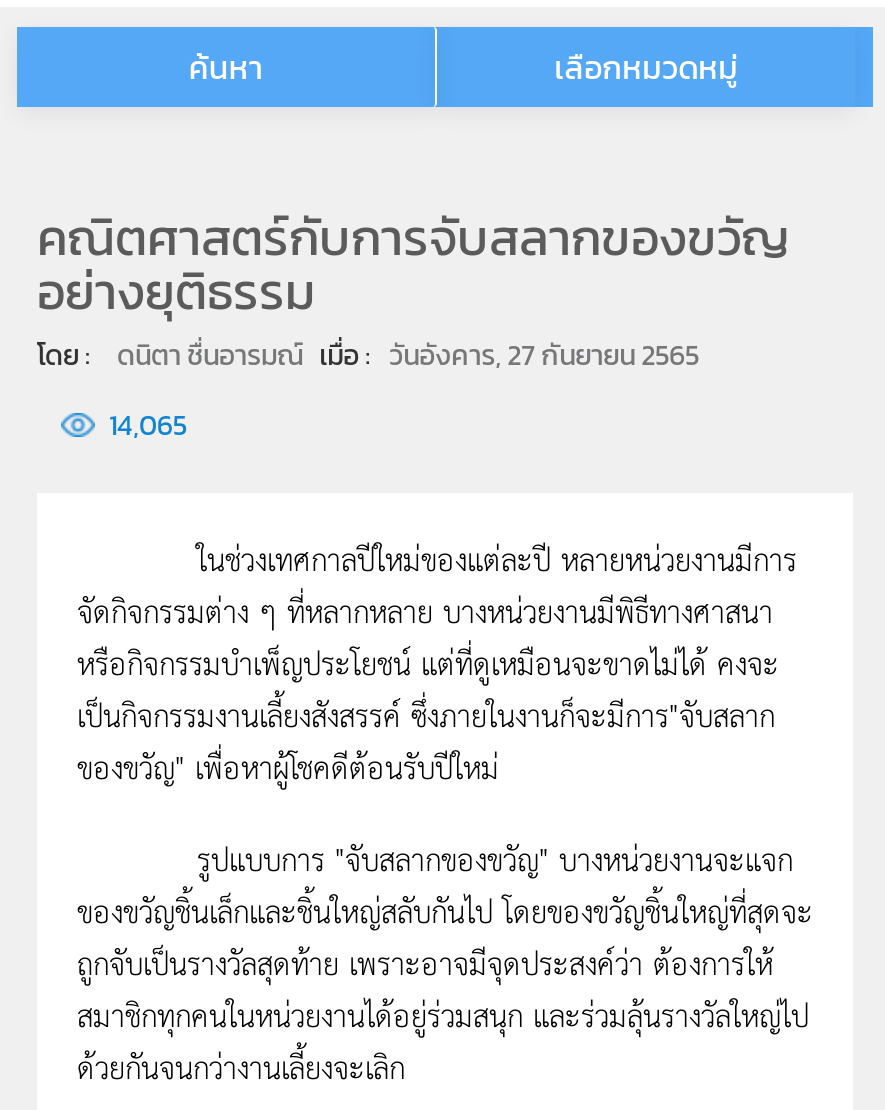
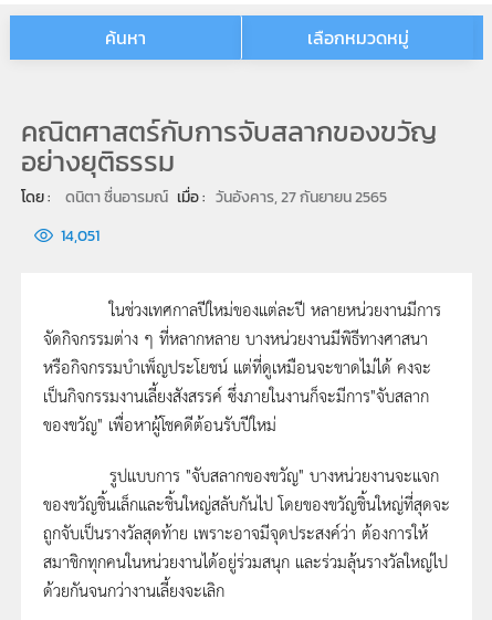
[109,404,187,446] 14,065 -> [61,224,100,247] 14,051

